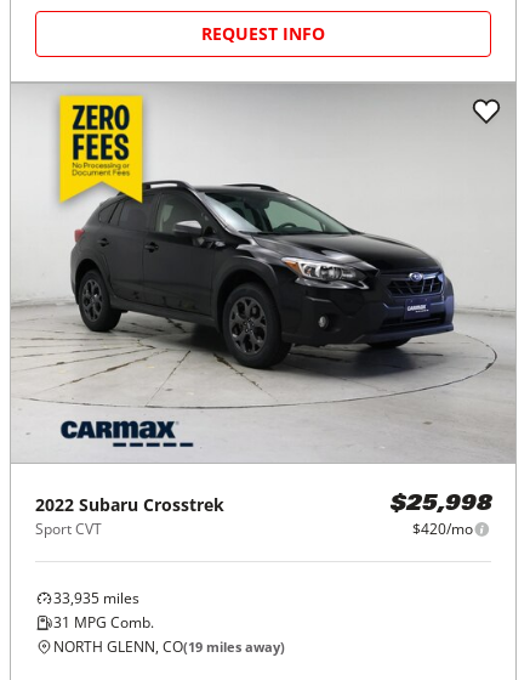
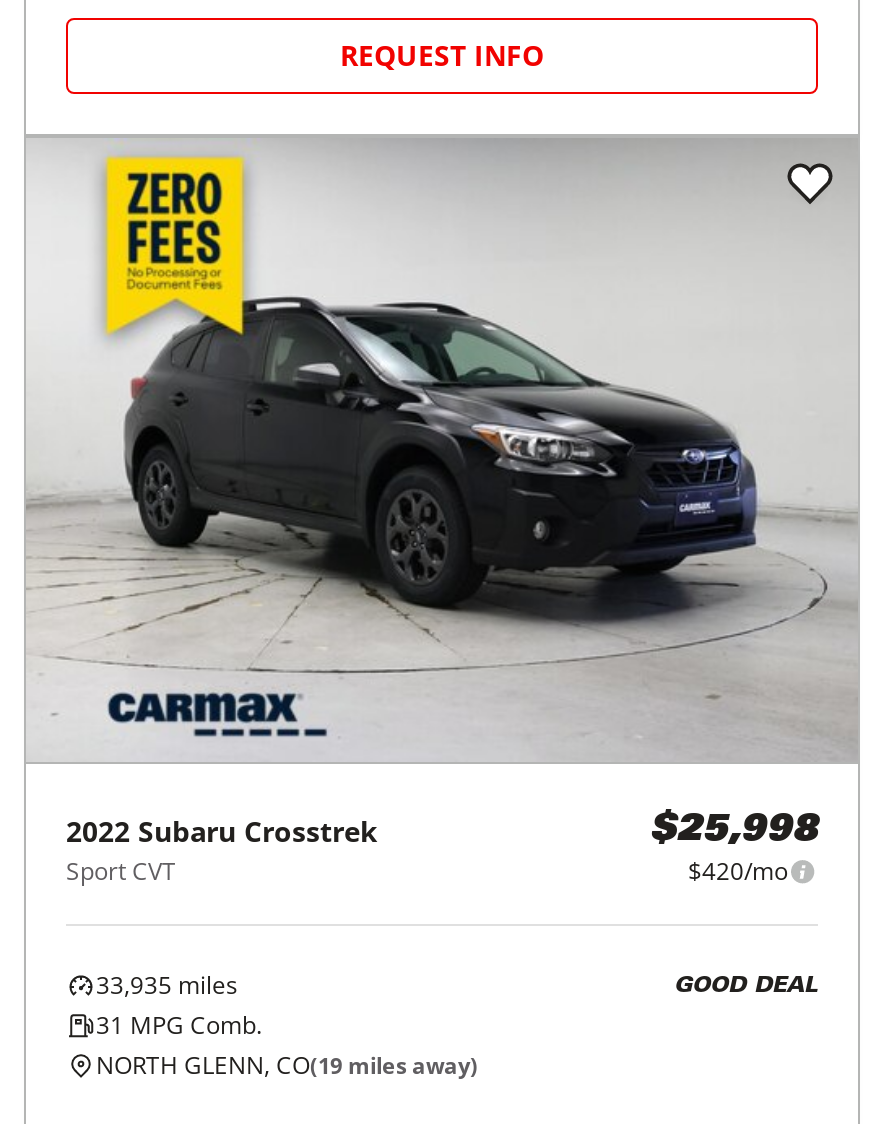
none -> [674,975,818,997] GOOD DEAL

